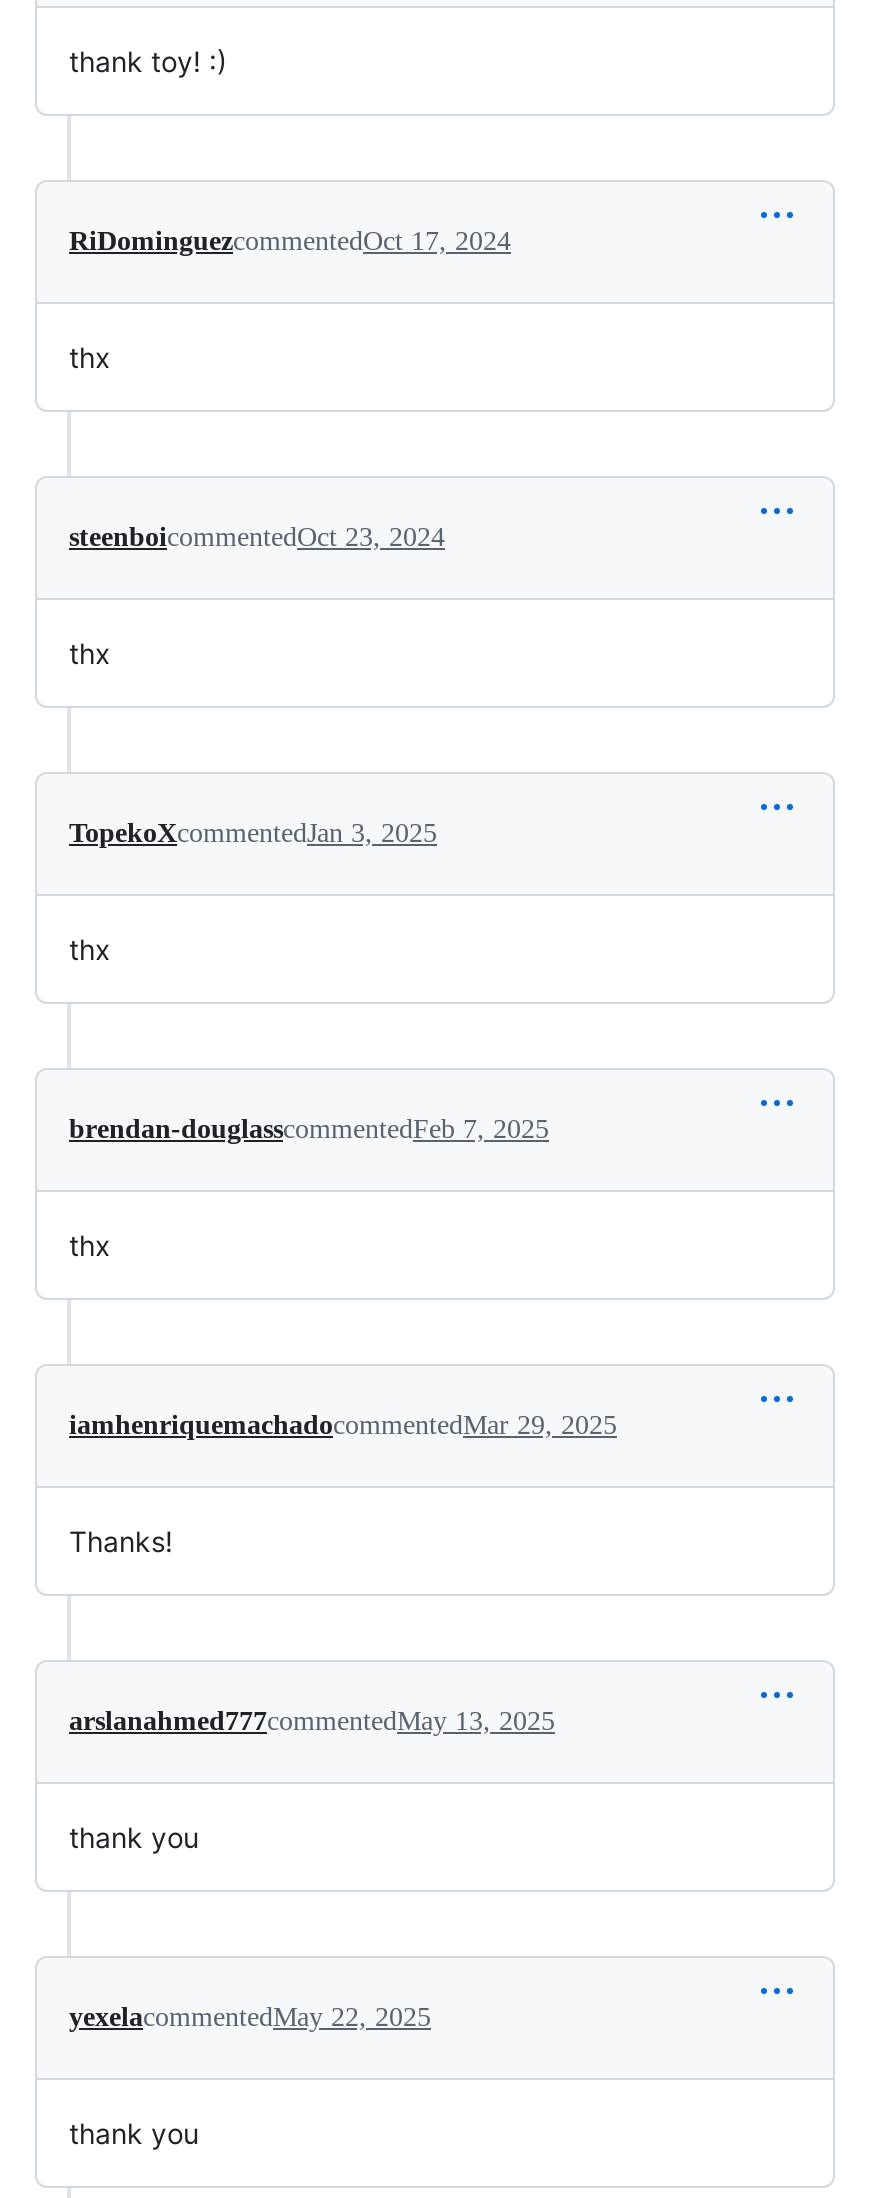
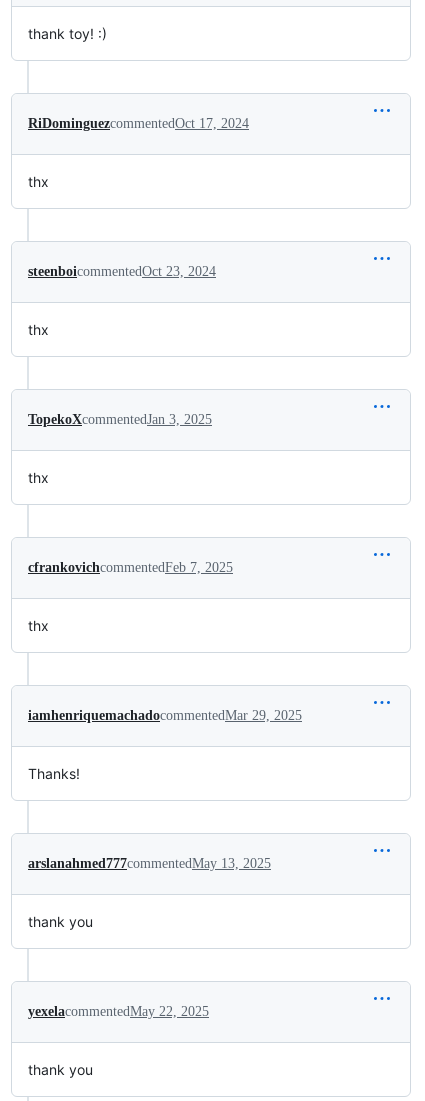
[69,1114,549,1144] brendan-douglasscommentedFeb 7, 2025 -> [28,560,233,575] cfrankovichcommentedFeb 7, 2025

